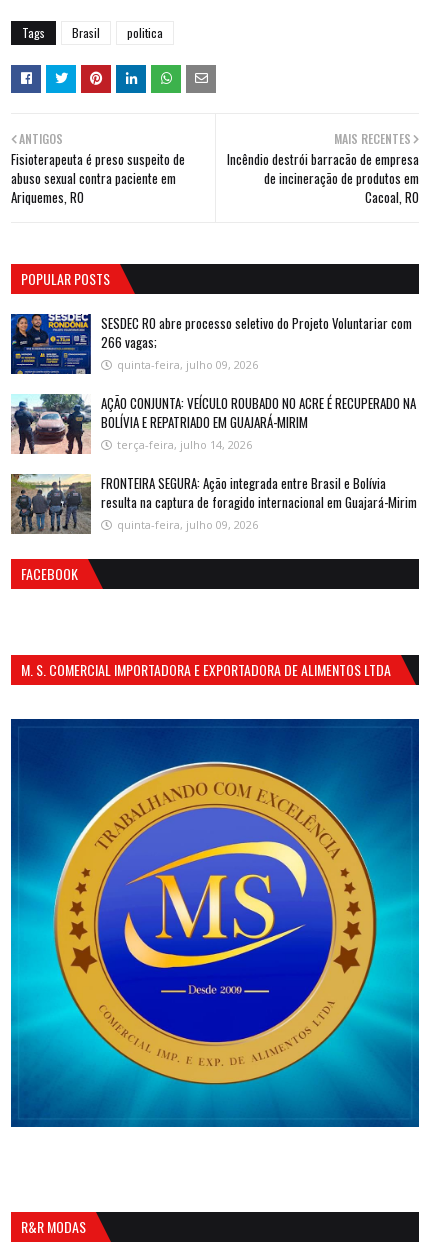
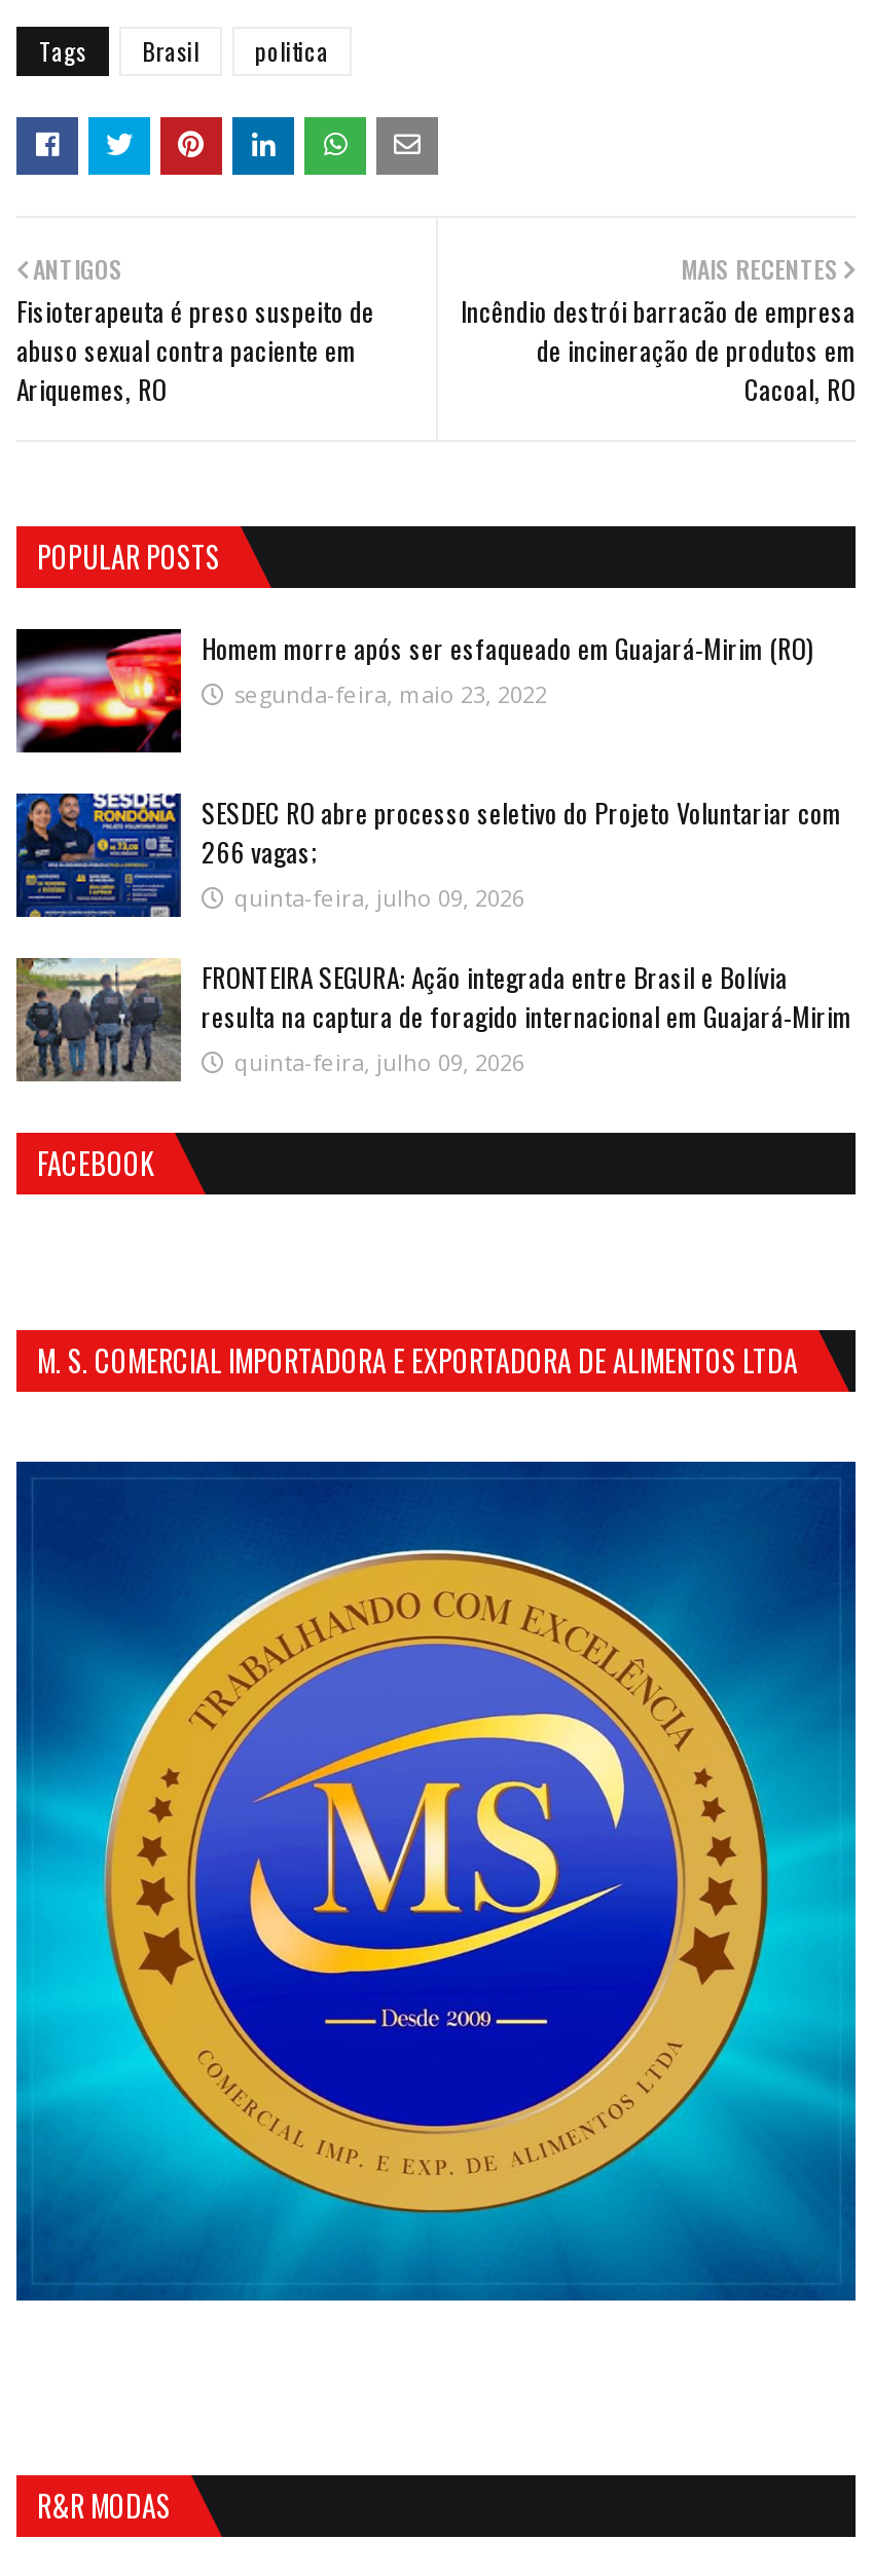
none -> [14,627,814,755] [image] | Homem morre após ser esfaqueado em Guajará-Mirim (RO) | segunda-feira, maio 23, 2022
moved [9,312,412,375] -> [12,789,841,919]: [image] | SESDEC RO abre processo seletivo do Projeto Voluntariar com | 266 vagas; | quinta-feira, julho 09, 2026
[11,393,416,454] [image] | AÇÃO CONJUNTA: VEÍCULO ROUBADO NO ACRE É RECUPERADO NA | BOLÍVIA E REPATRIADO EM GUAJARÁ-MIRIM | terça-feira, julho 14, 2026 -> none

